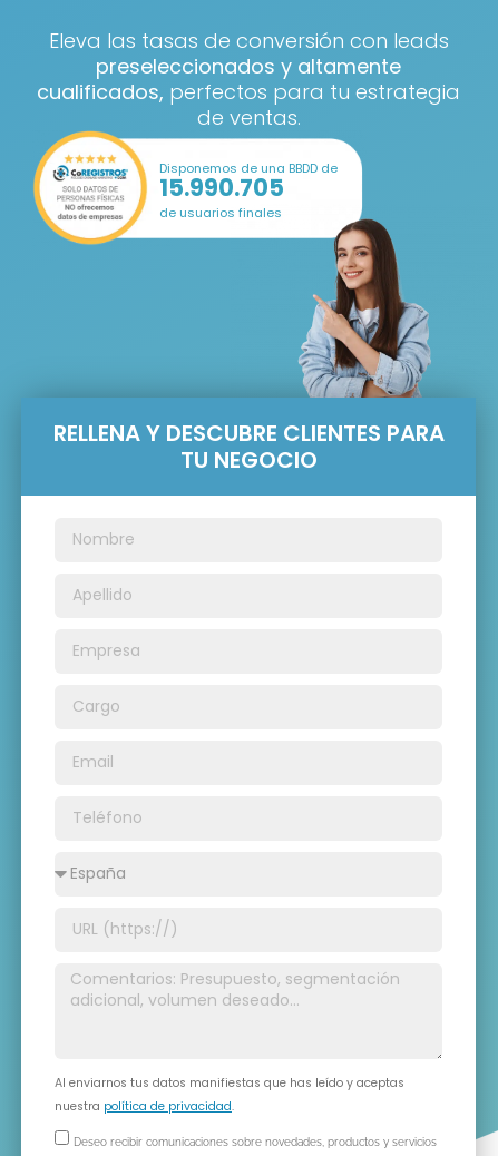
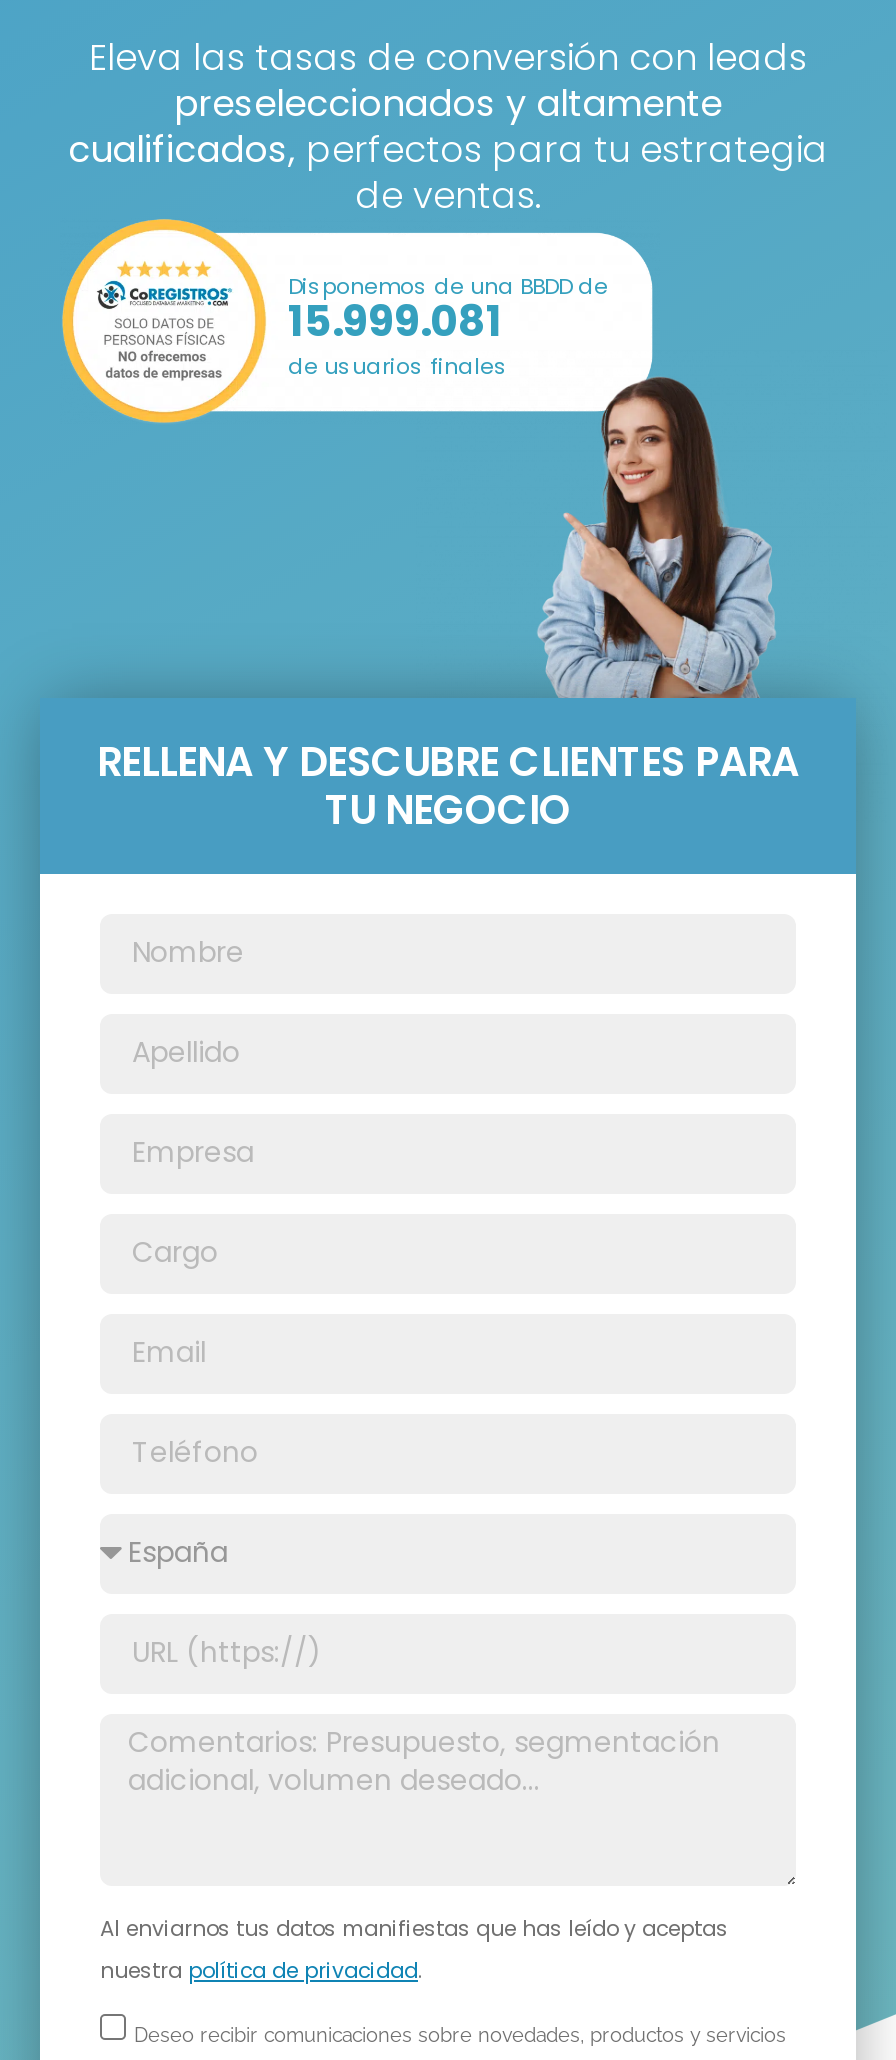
[159,171,284,204] 15.990.705 -> [288,292,502,350] 15.999.081

